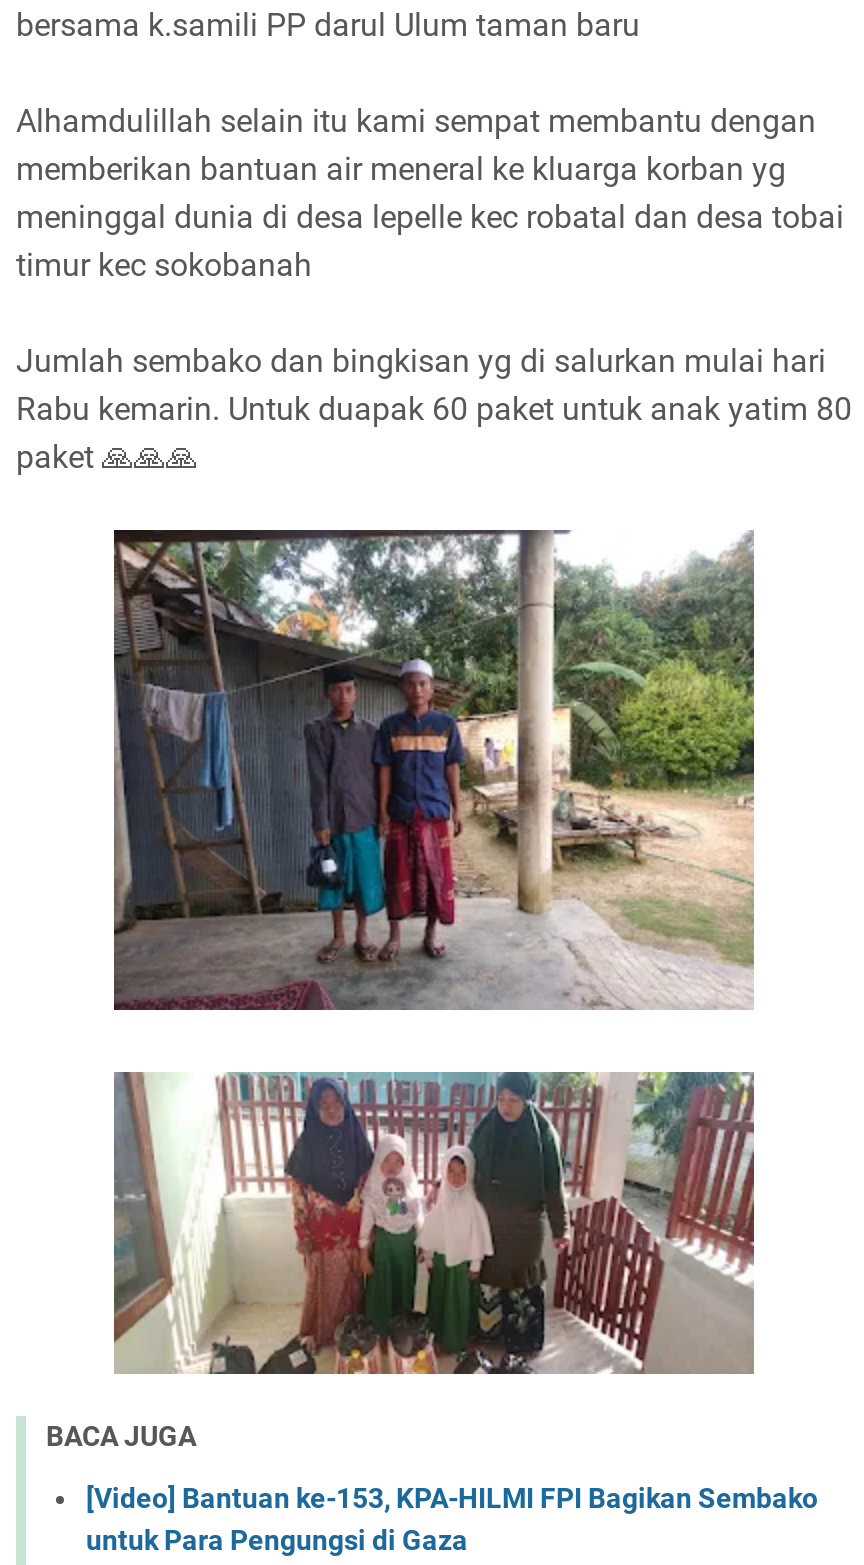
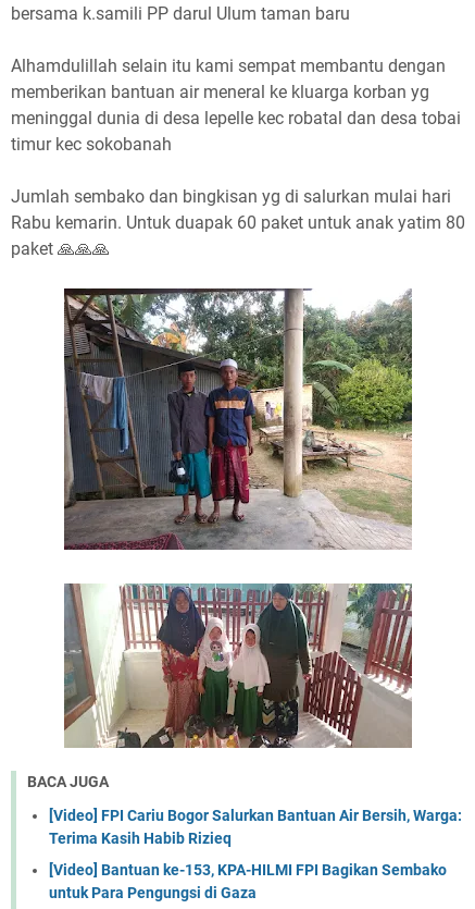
none -> [49,806,462,847] [Video] FPI Cariu Bogor Salurkan Bantuan Air Bersih, Warga: | Terima Kasih Habib Rizieq

